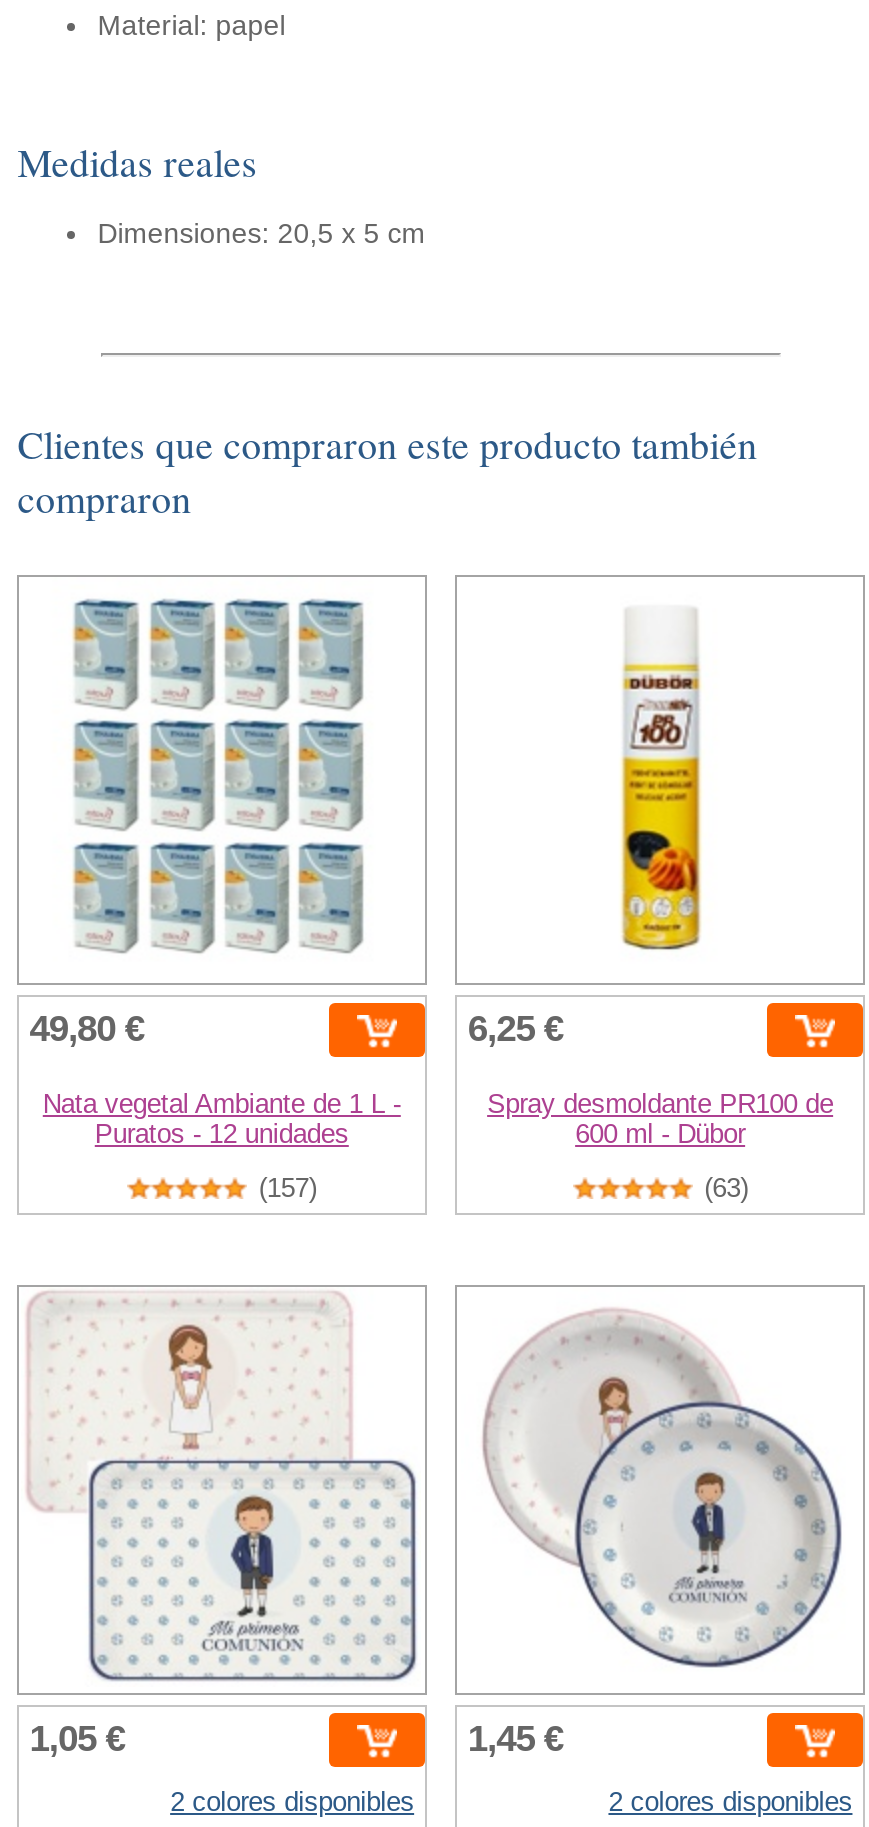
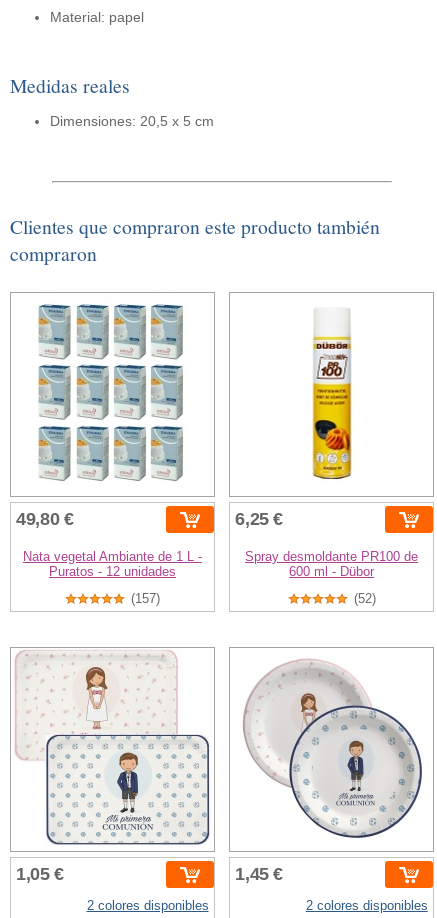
[704,1173,748,1203] (63) -> [354,591,376,606] (52)

